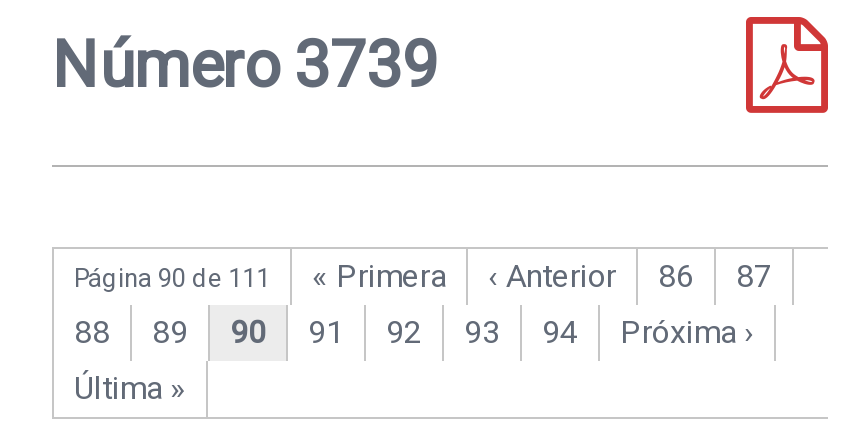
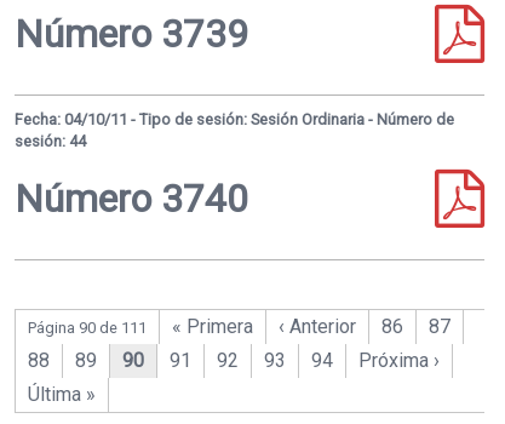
none -> [15,110,454,222] Fecha: 04/10/11 - Tipo de sesión: Sesión Ordinaria - Número de | sesión: 44 | Número 3740

